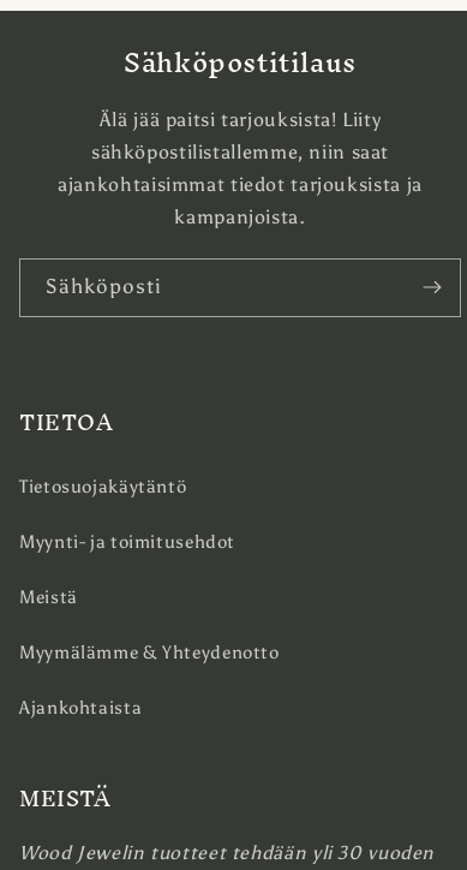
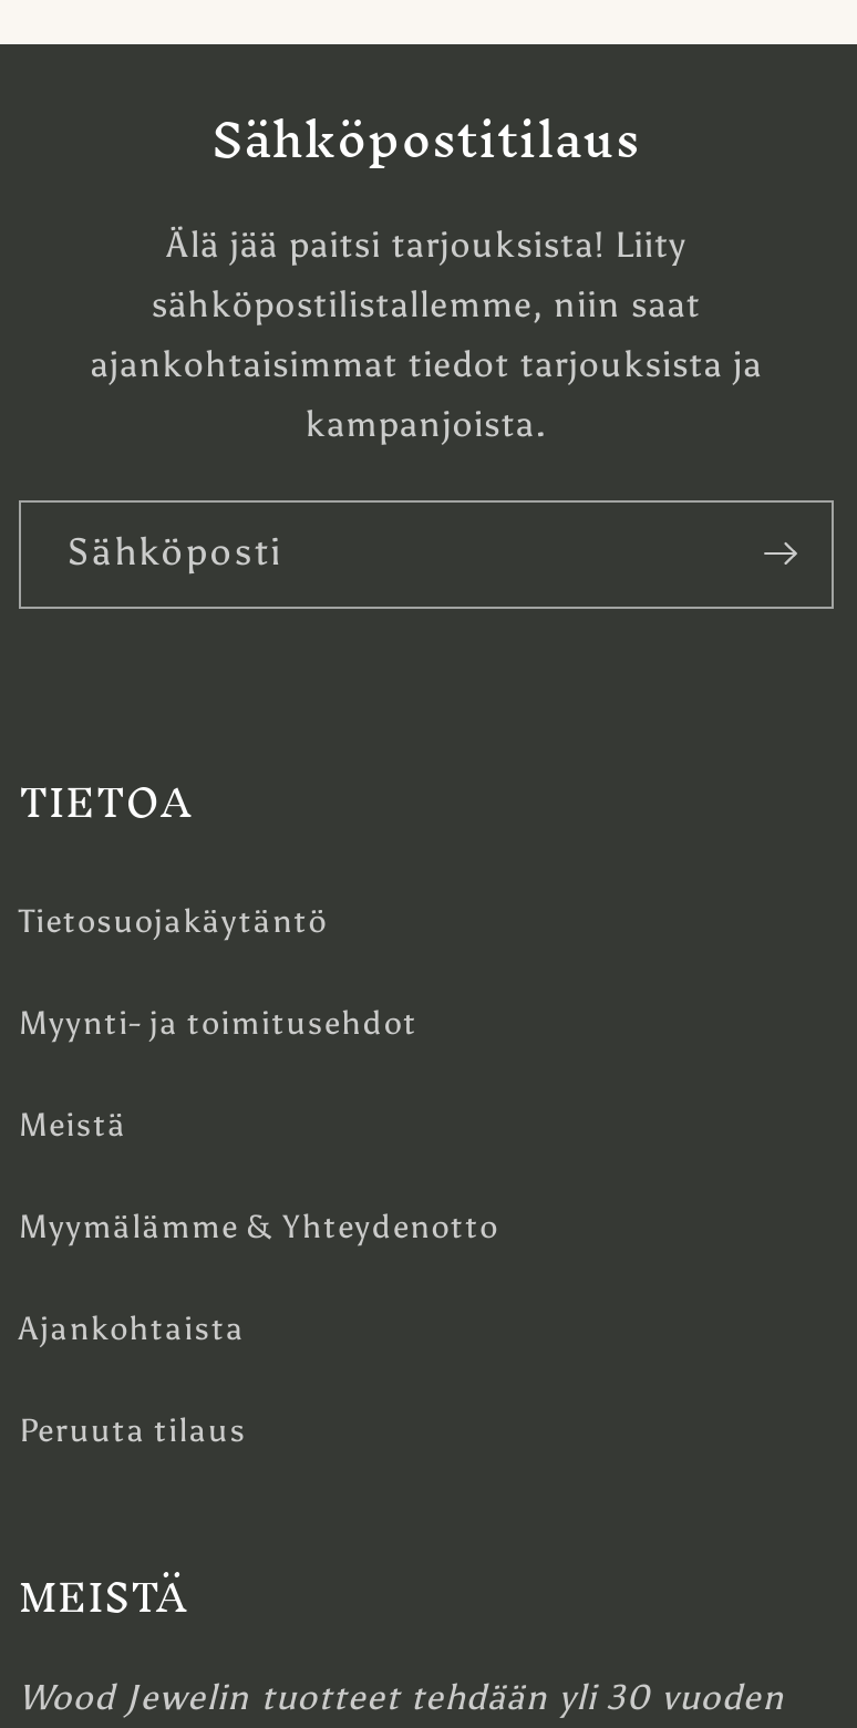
none -> [19,1411,246,1451] Peruuta tilaus

